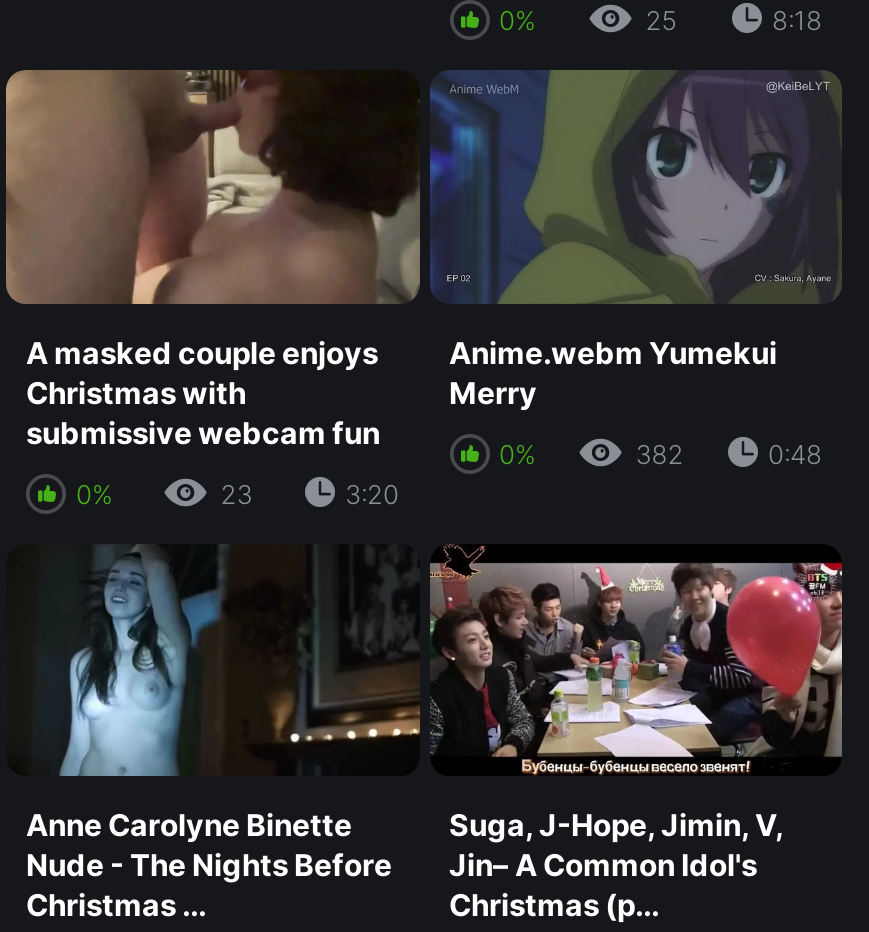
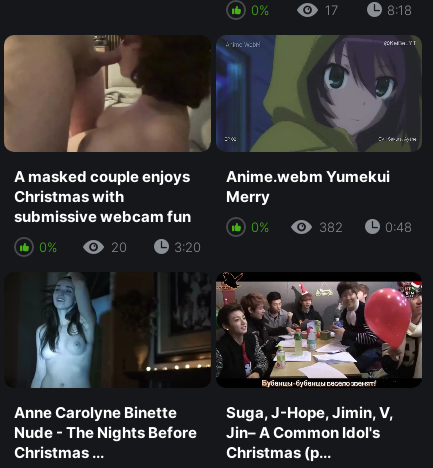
[646,5,678,37] 25 -> [325,2,338,18] 17
[220,477,252,509] 23 -> [111,238,127,254] 20

